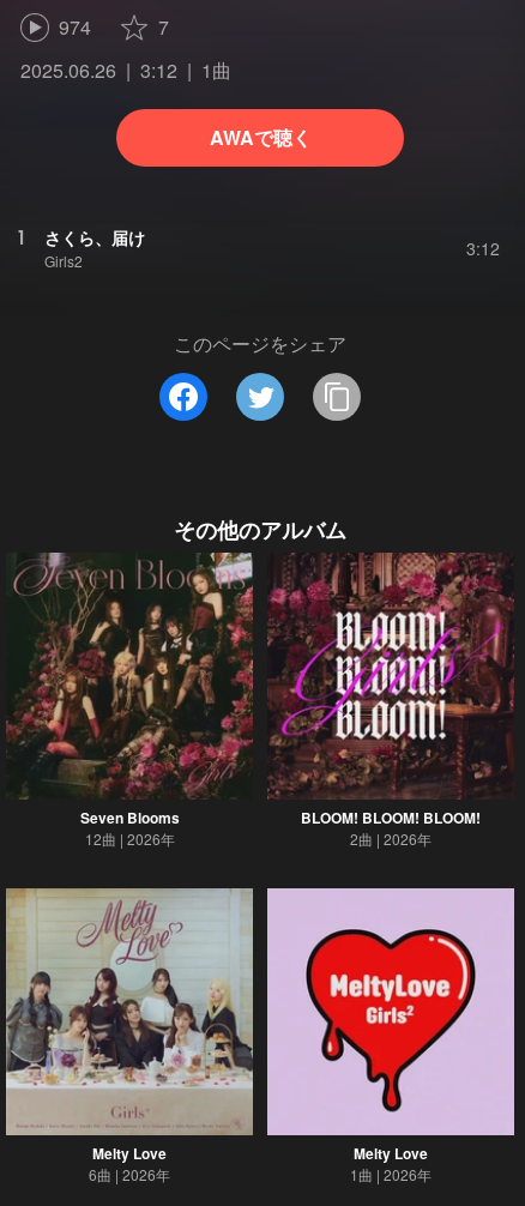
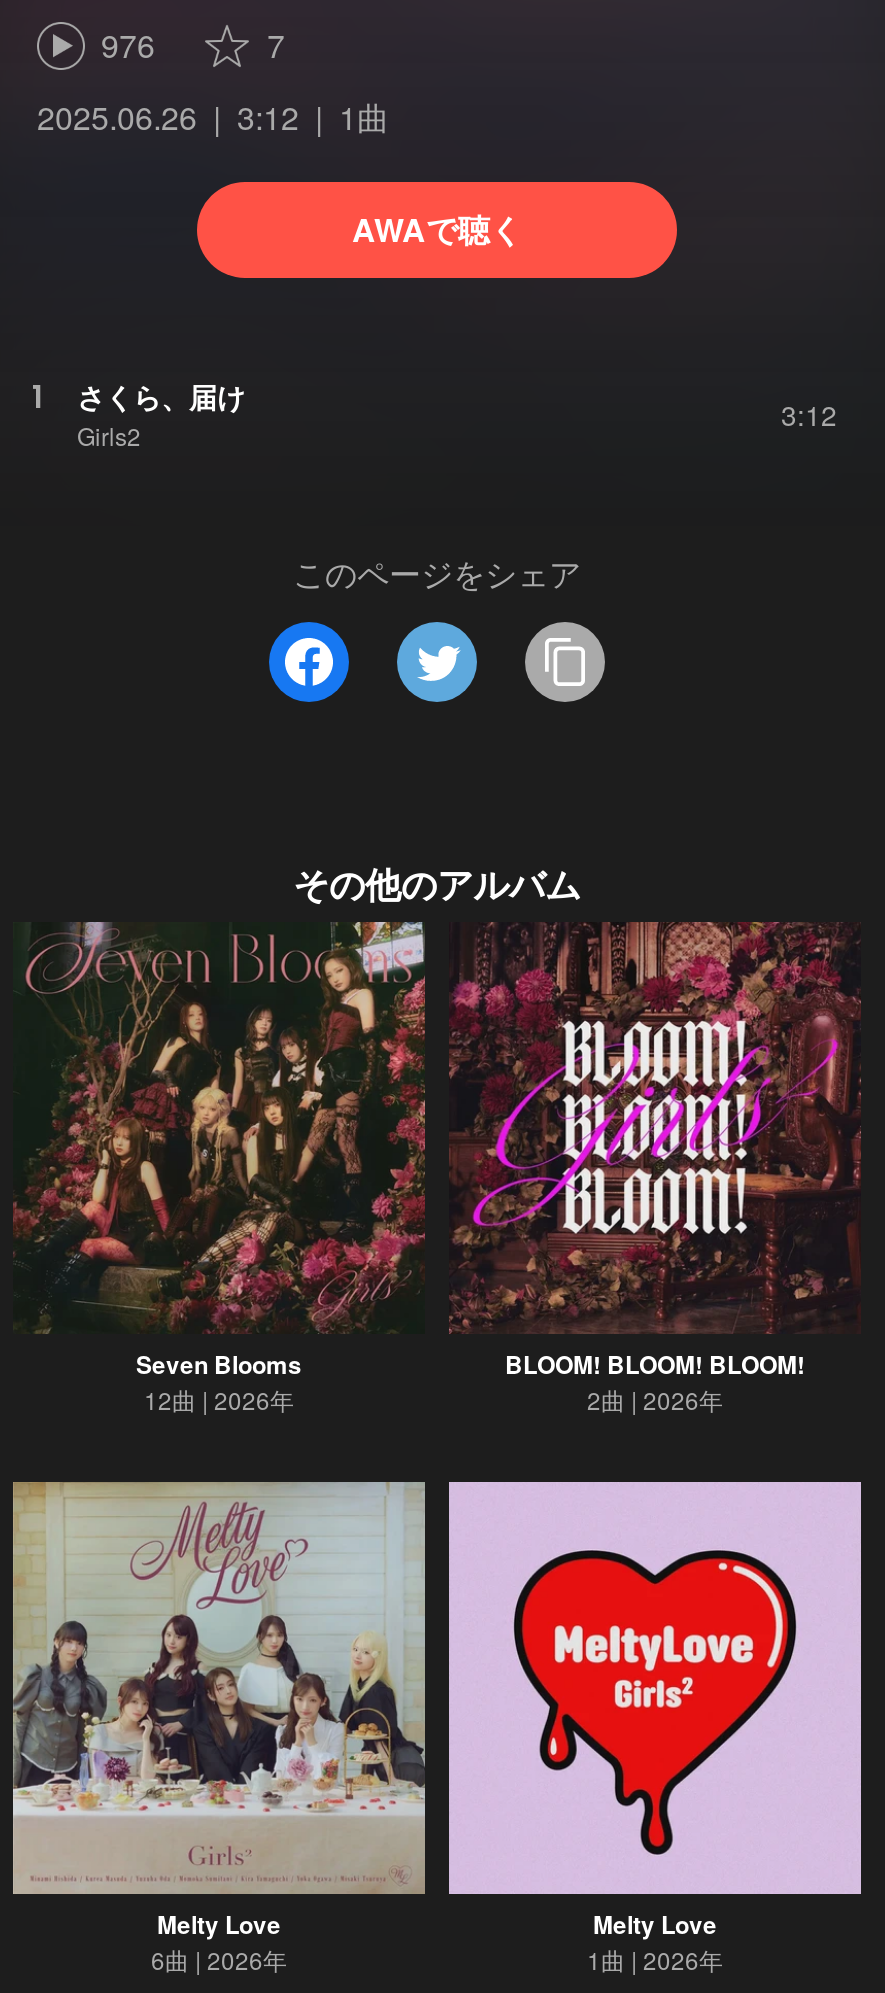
[59,13,91,41] 974 -> [101,22,155,68] 976

